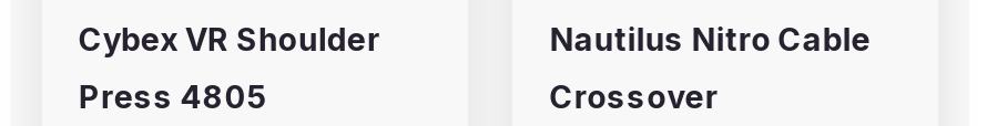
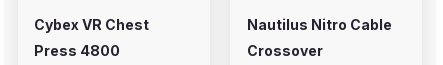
[78,20,380,57] Cybex VR Shoulder -> [34,15,149,32] Cybex VR Chest
[78,77,267,115] Press 4805 -> [34,41,120,58] Press 4800

